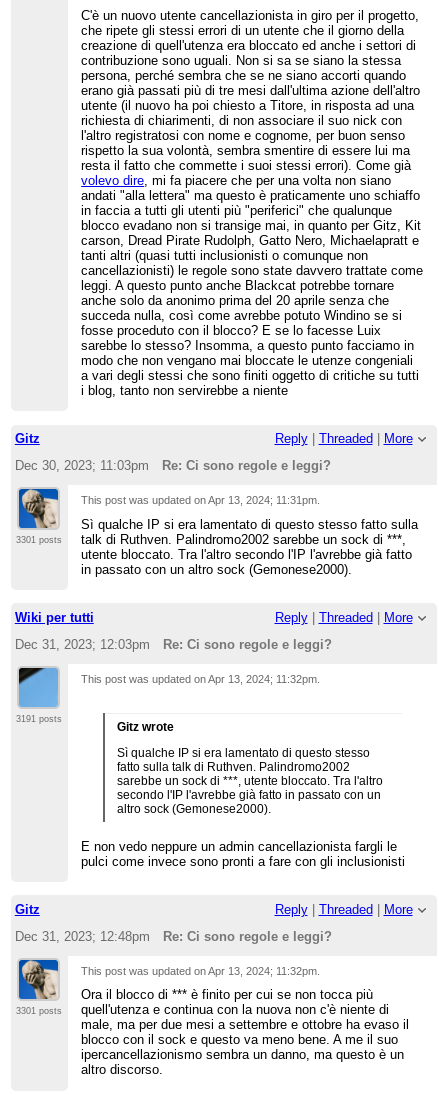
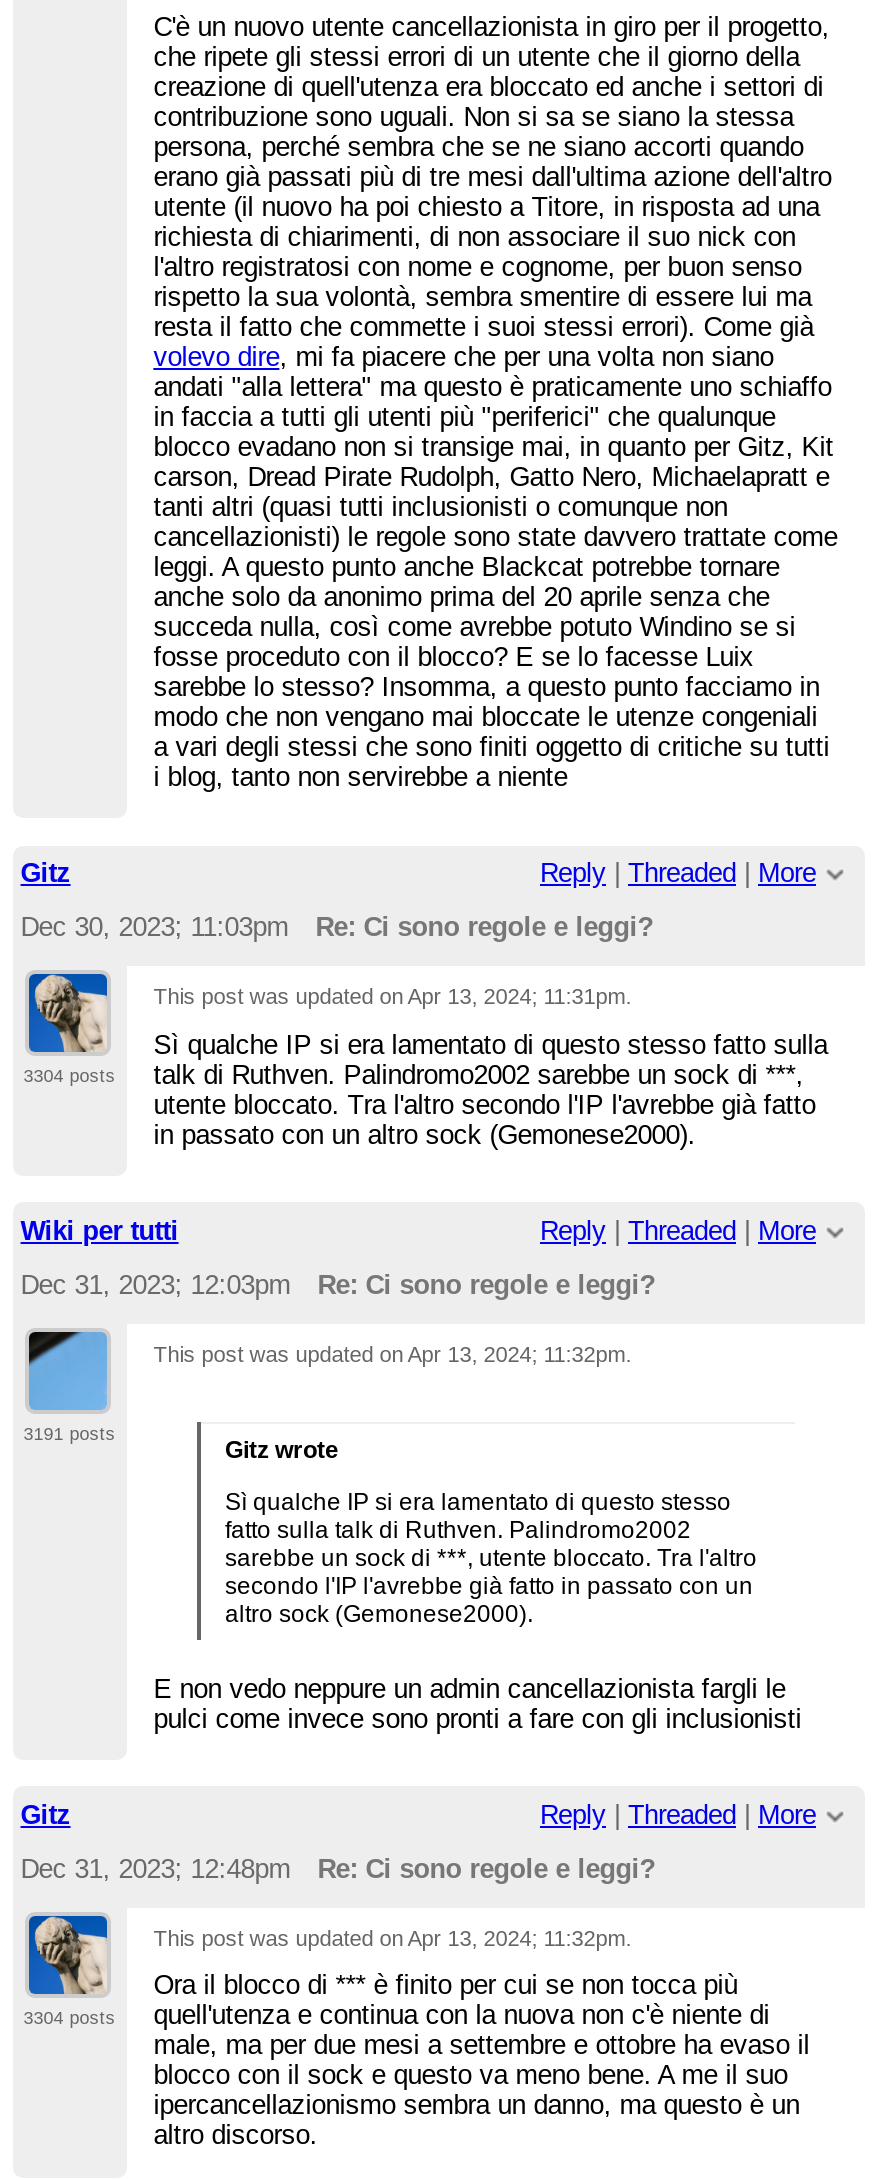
[16,532,406,547] 3301 posts talk di Ruthven. Palindromo2002 sarebbe un sock di ***, -> [23,1059,803,1089] 3304 posts talk di Ruthven. Palindromo2002 sarebbe un sock di ***,
[16,1002,389,1017] 3301 posts quell'utenza e continua con la nuova non c'è niente di -> [23,2001,769,2031] 3304 posts quell'utenza e continua con la nuova non c'è niente di

